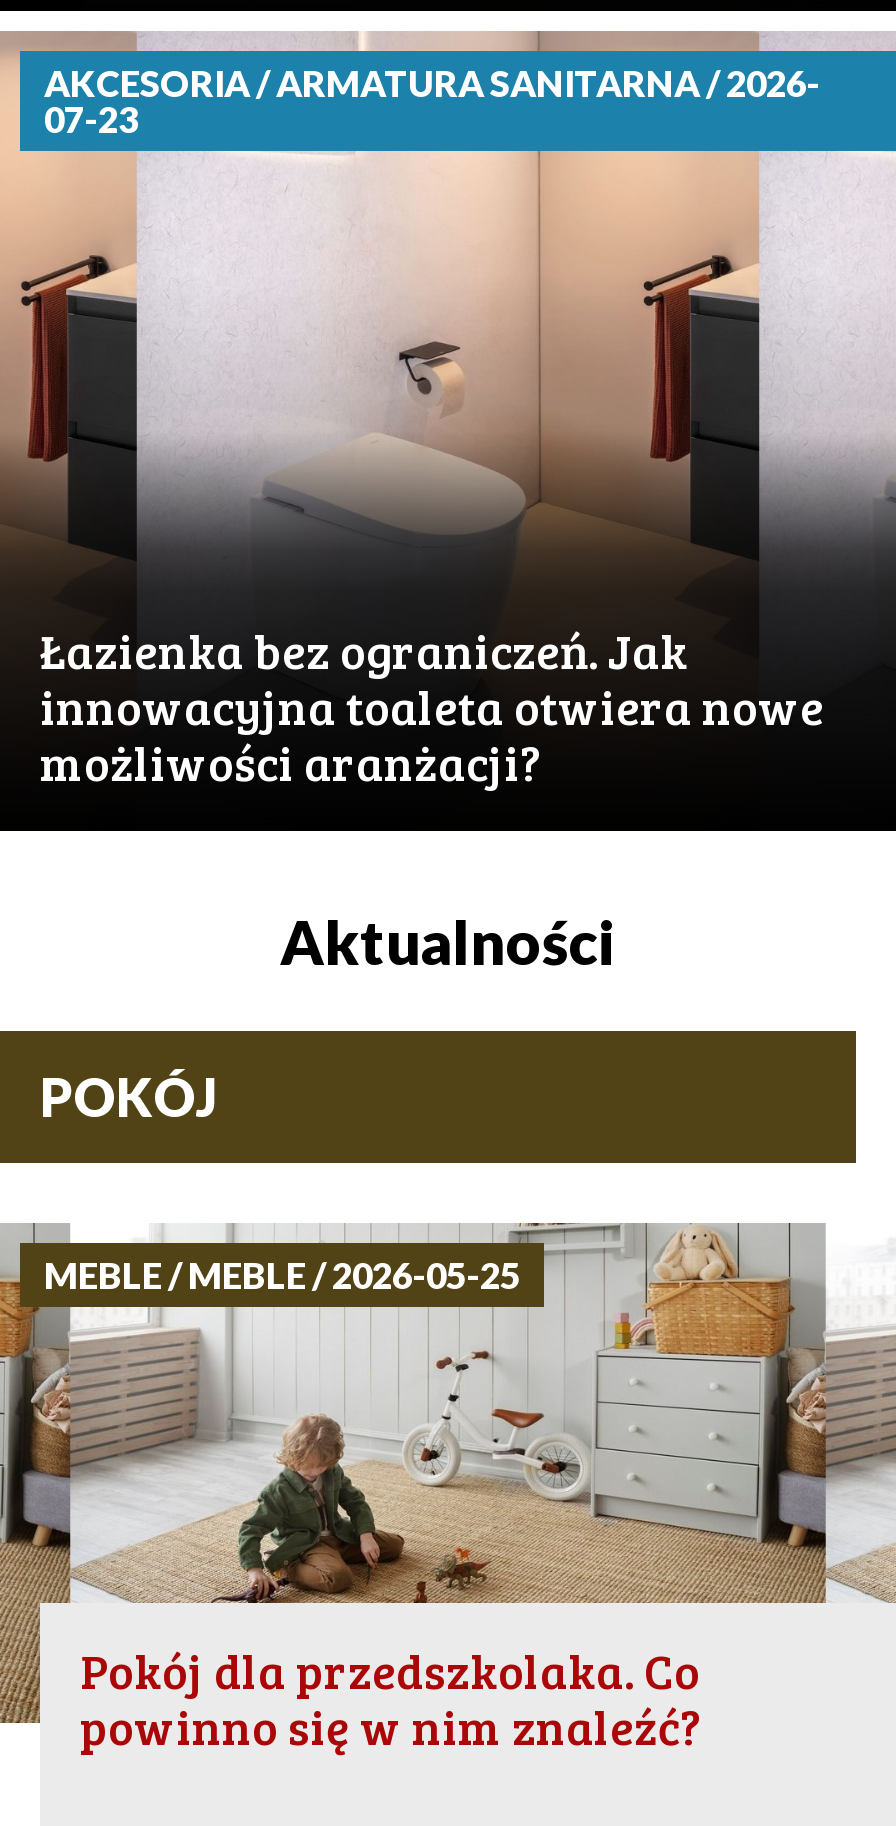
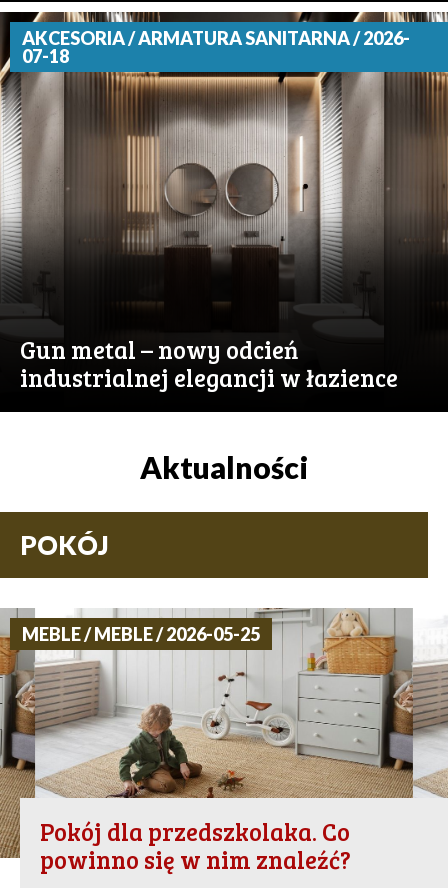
[6,31,890,605] [image] | 07-23 -> [3,11,445,304] [image] | 07-18
[40,617,824,795] Łazienka bez ograniczeń. Jak | innowacyjna toaleta otwiera nowe | możliwości aranżacji? -> [20,333,398,394] Gun metal – nowy odcień | industrialnej elegancji w łazience

